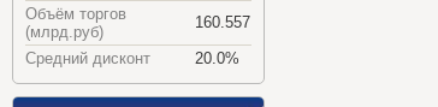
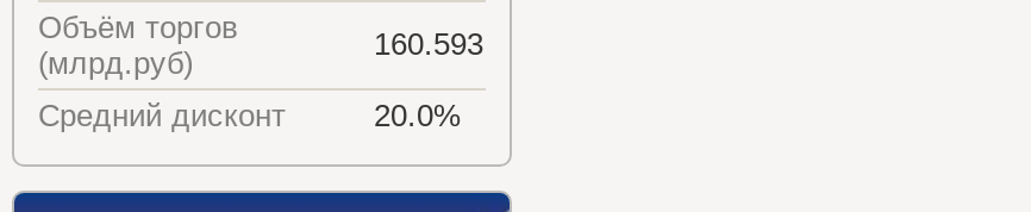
[195,13,250,31] 160.557 -> [374,26,483,62] 160.593

